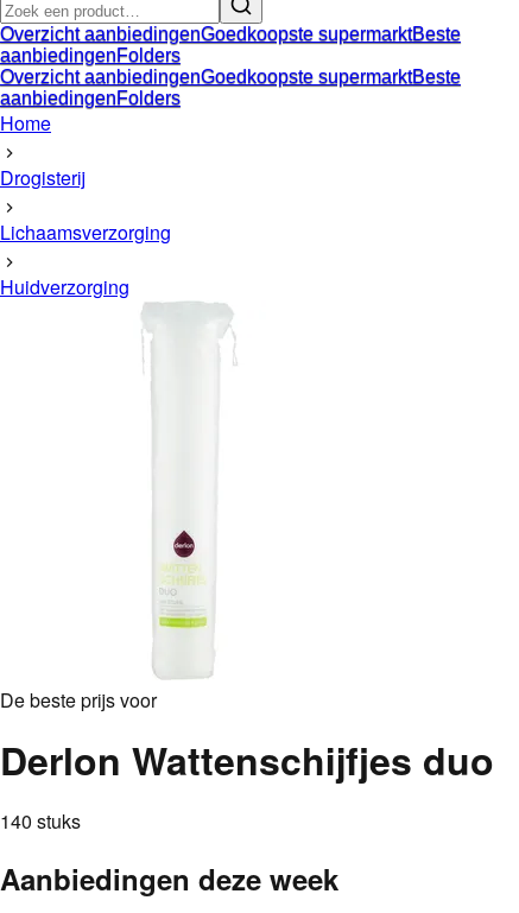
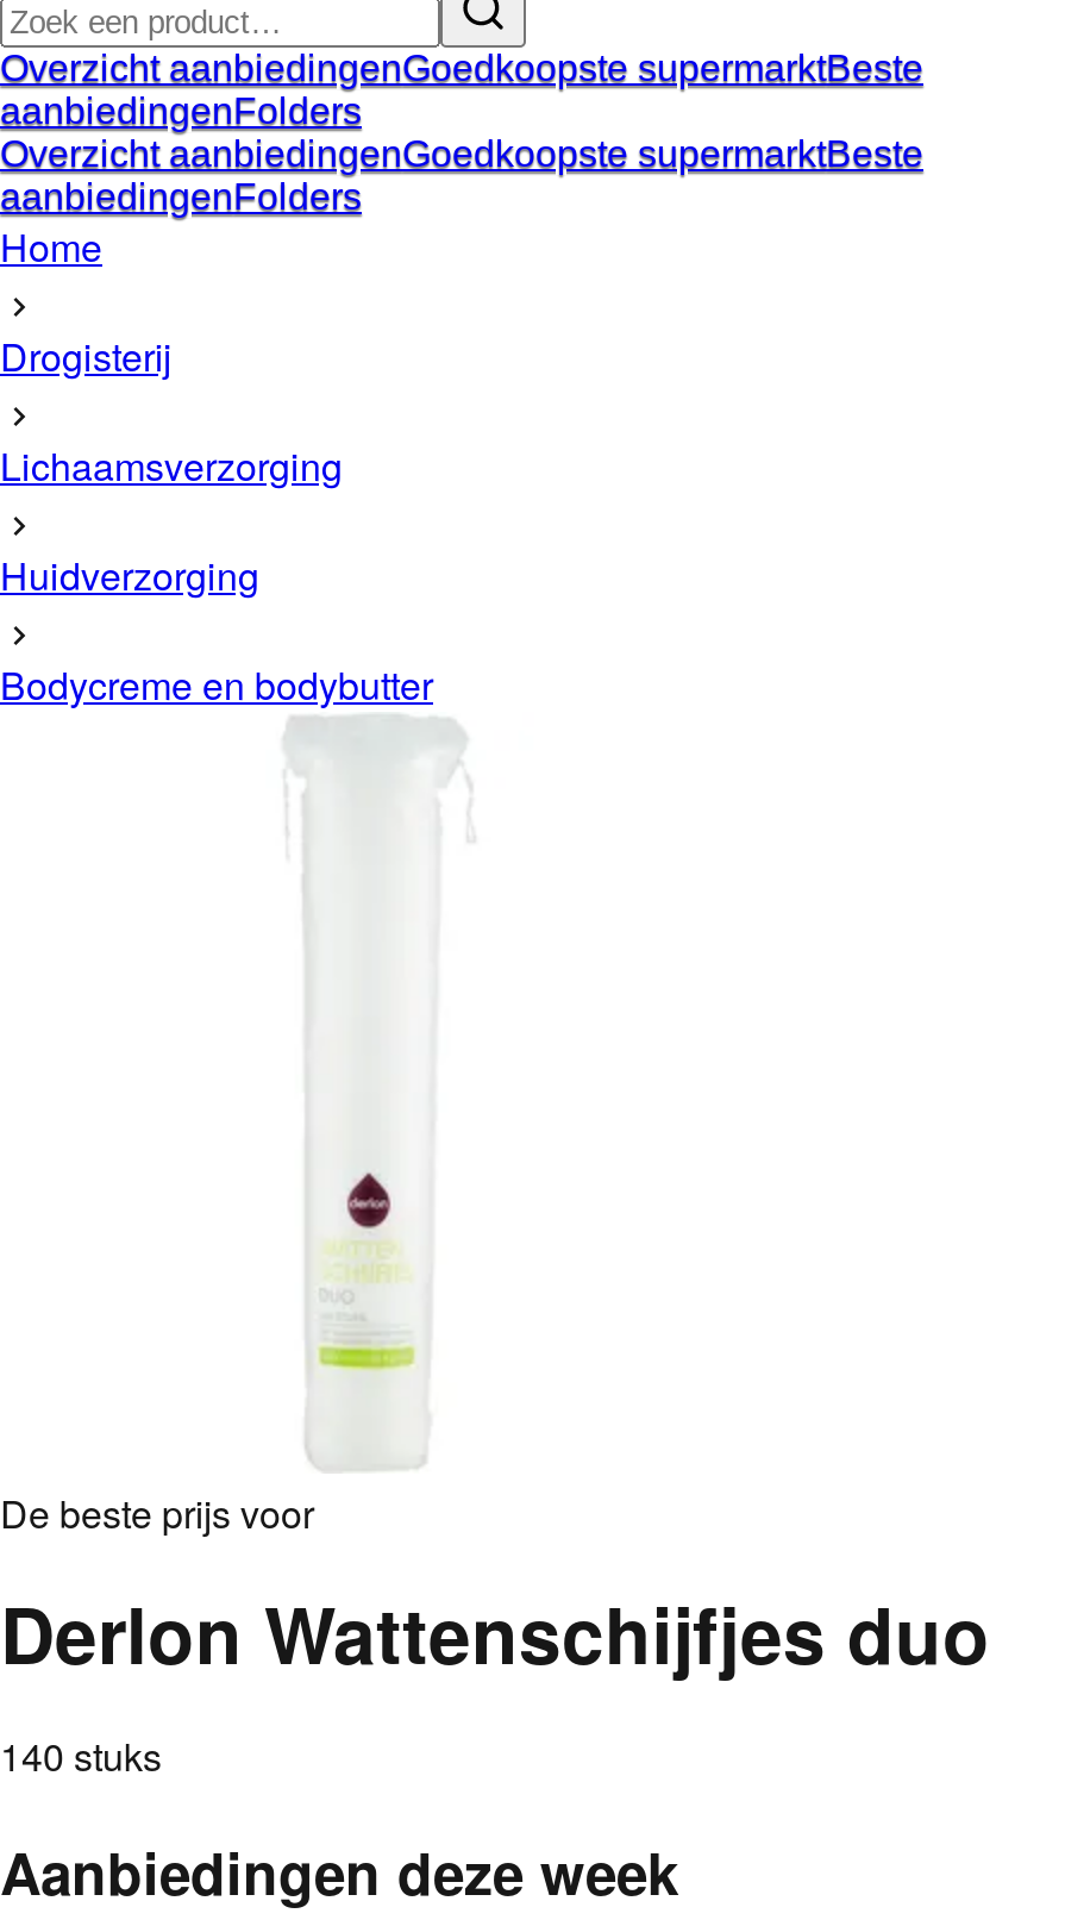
none -> [0,657,433,712] Bodycreme en bodybutter

